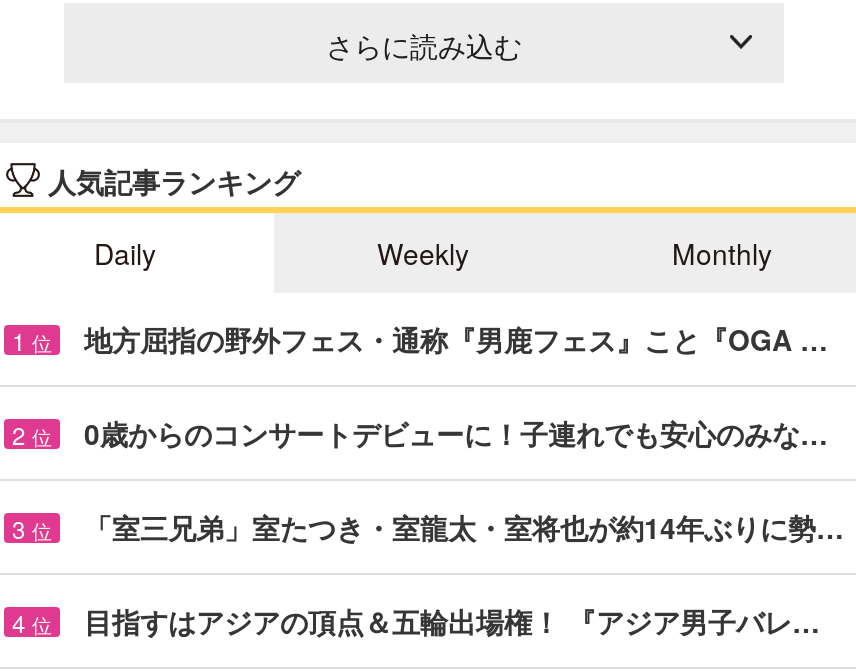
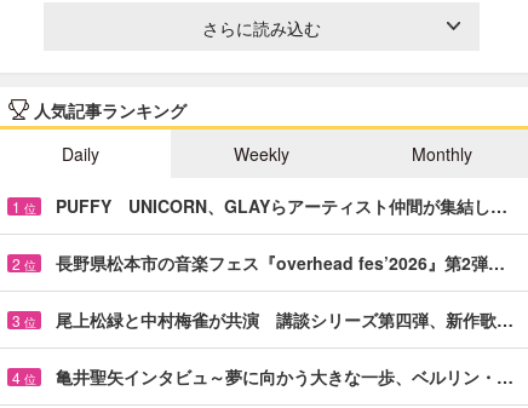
[84,319,828,359] 地方屈指の野外フェス・通称『男鹿フェス』こと『OGA … -> [56,193,507,218] PUFFY UNICORN、GLAYらアーティスト仲間が集結し…
[84,413,828,453] 0歳からのコンサートデビューに！子連れでも安心のみな… -> [56,250,505,275] 長野県松本市の音楽フェス『overhead fes’2026』第2弾…
[84,507,844,547] 「室三兄弟」室たつき・室龍太・室将也が約14年ぶりに勢… -> [56,307,513,331] 尾上松緑と中村梅雀が共演 講談シリーズ第四弾、新作歌…
[84,601,820,641] 目指すはアジアの頂点＆五輪出場権！ 『アジア男子バレ… -> [56,364,513,388] 亀井聖矢インタビュ～夢に向かう大きな一歩、ベルリン・…

